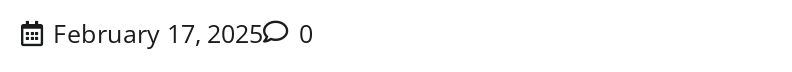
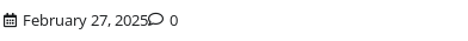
[53,15,313,51] February 17, 2025 0 -> [23,9,178,30] February 27, 2025 0

